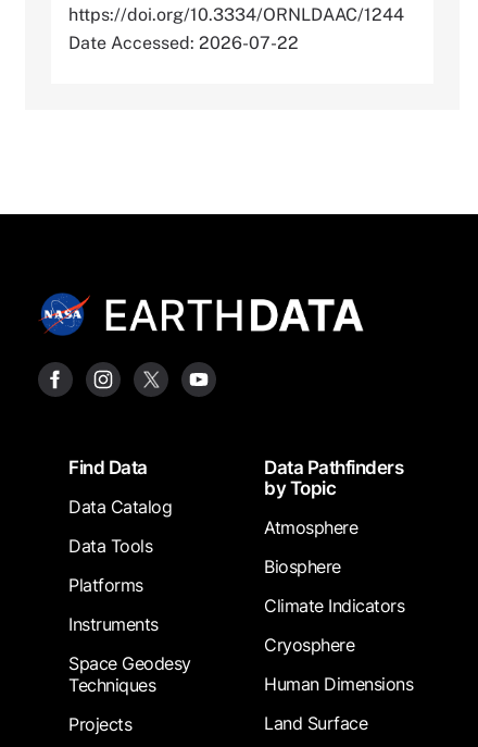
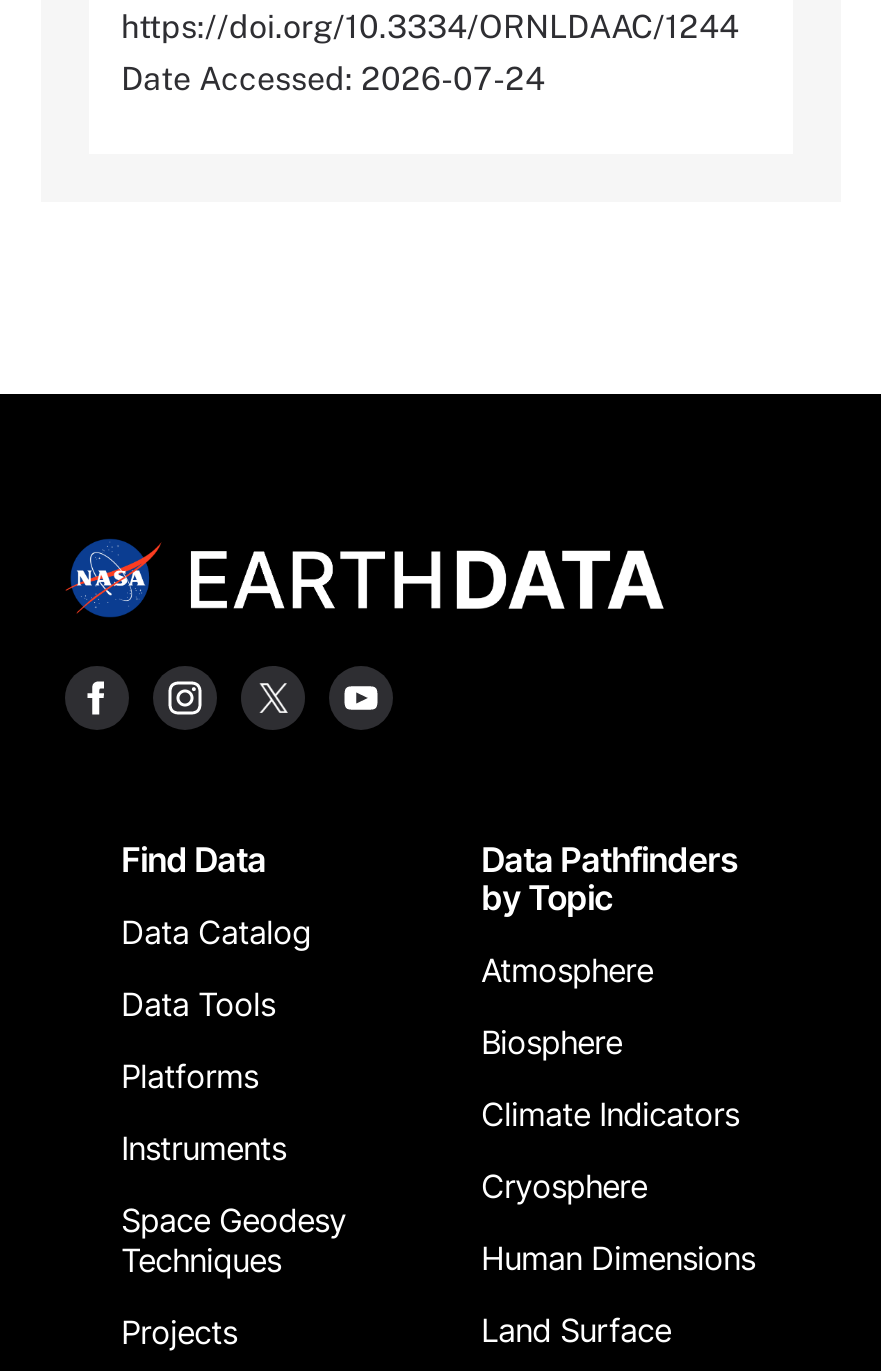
[68,33,299,53] Date Accessed: 2026-07-22 -> [121,60,545,98] Date Accessed: 2026-07-24

